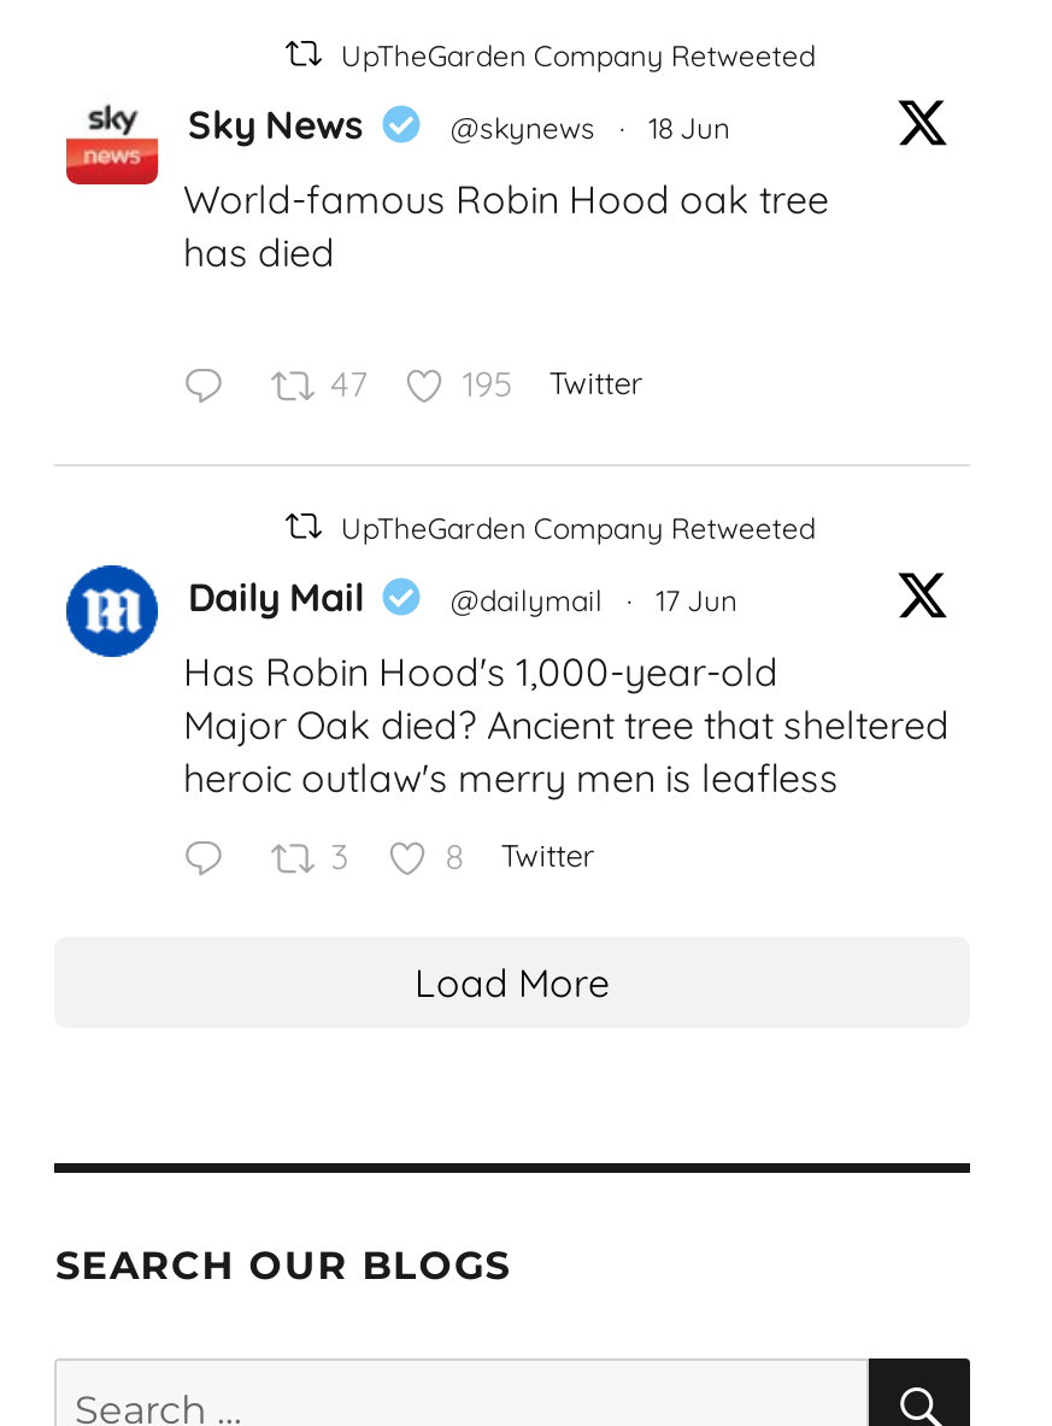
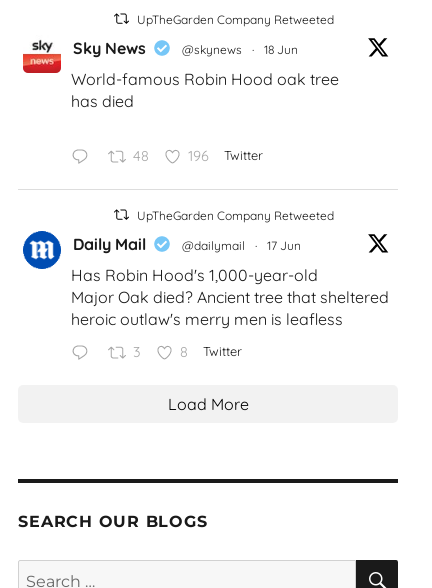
[330,362,367,406] 47 -> [133,147,149,165] 48
[462,362,643,406] 195 Twitter -> [188,147,263,165] 196 Twitter

